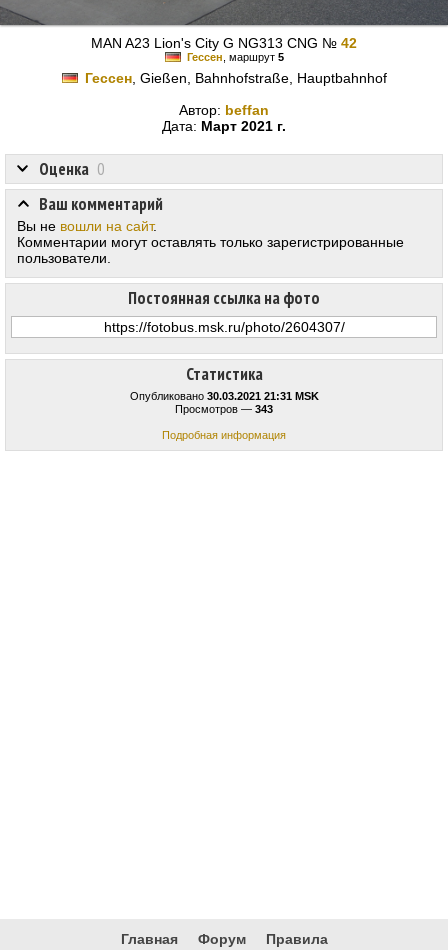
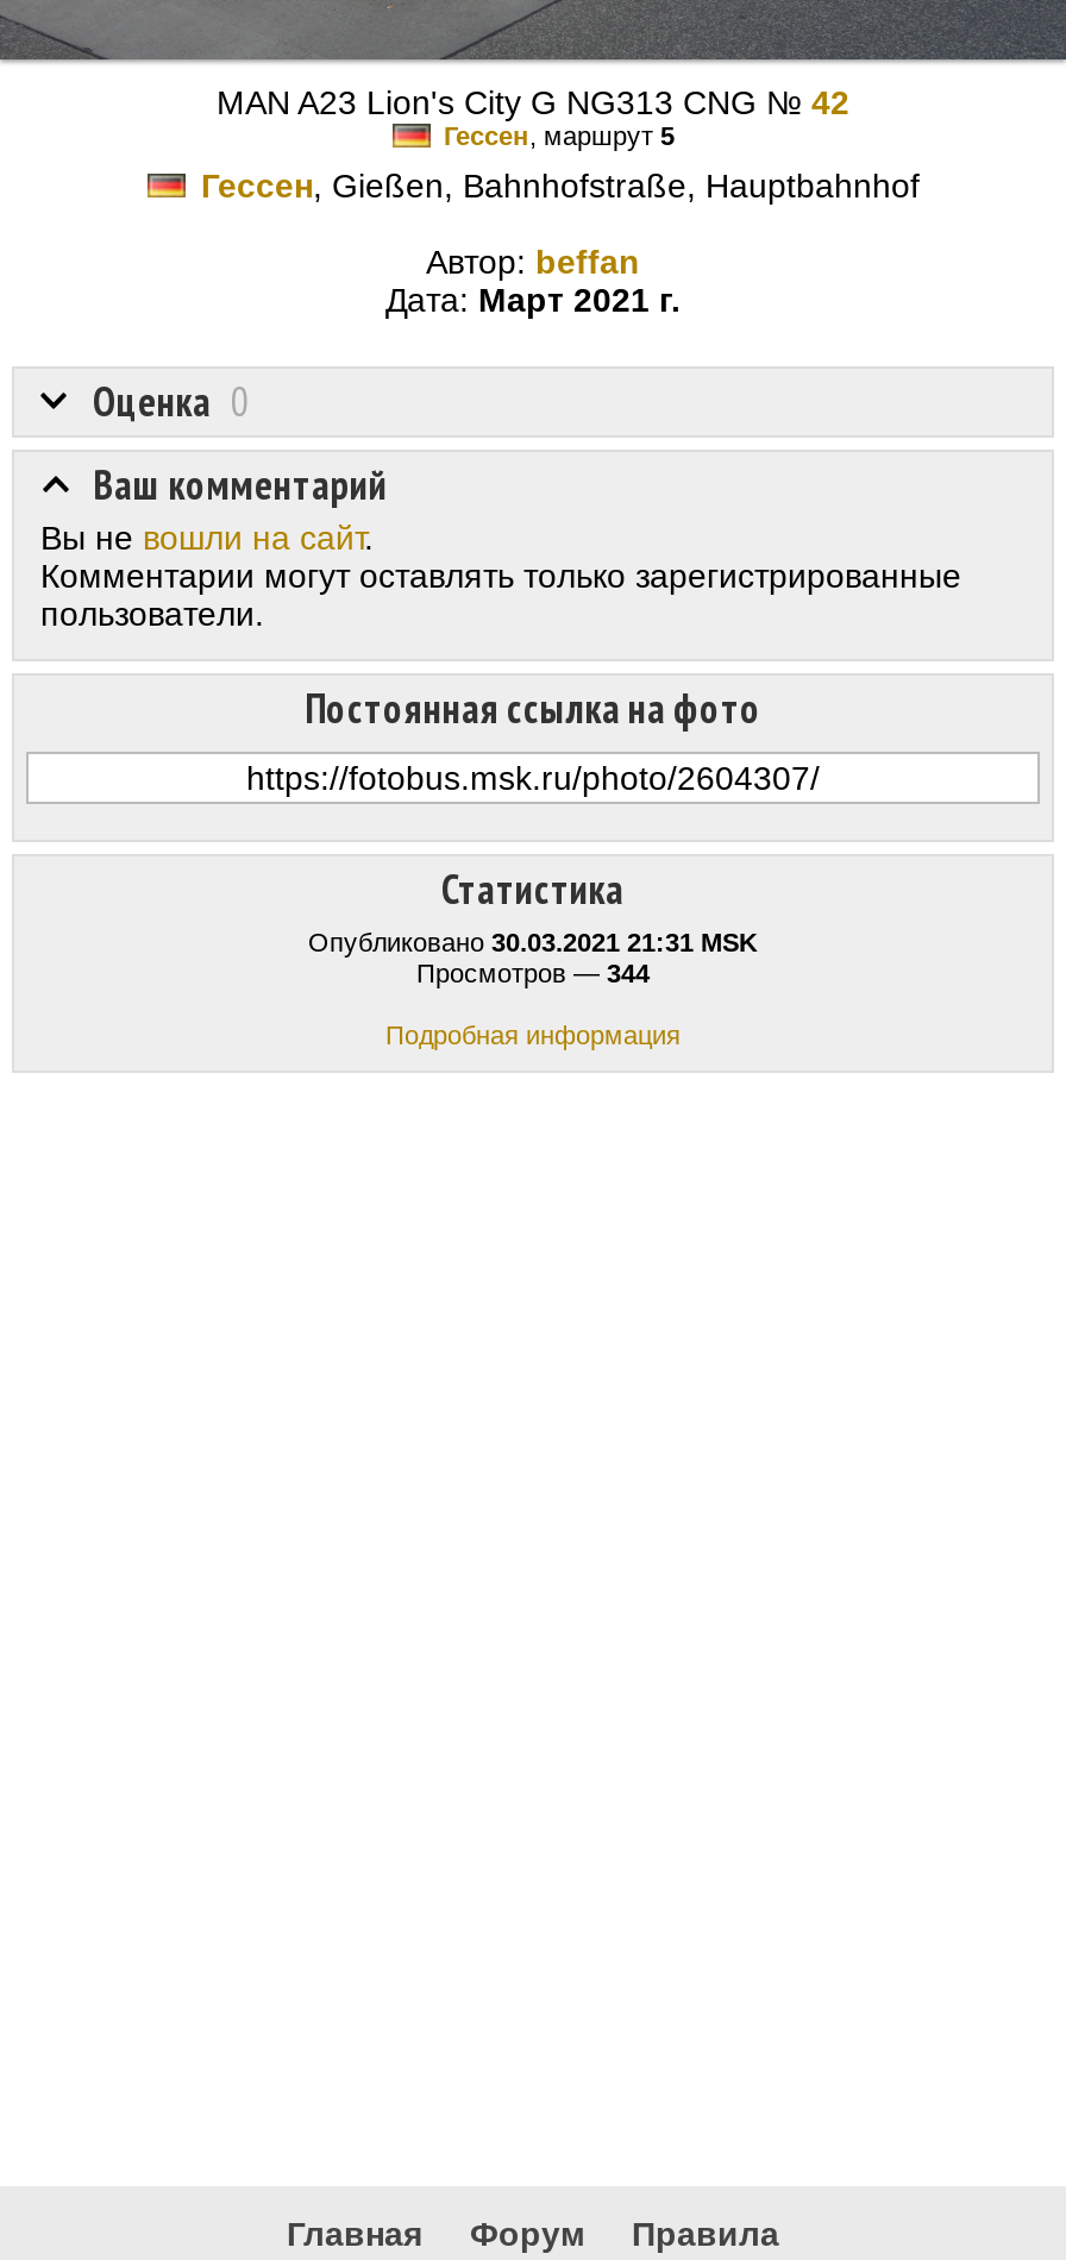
[175,403,273,415] Просмотров — 343 -> [416,959,650,988] Просмотров — 344

